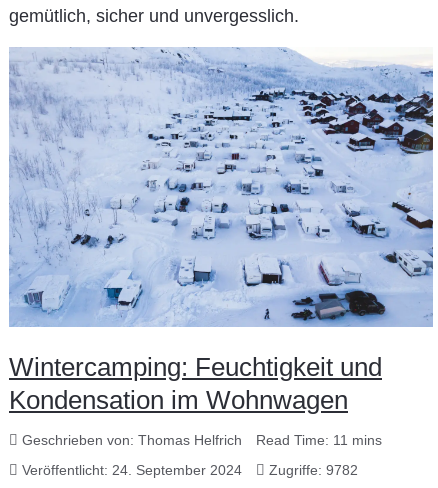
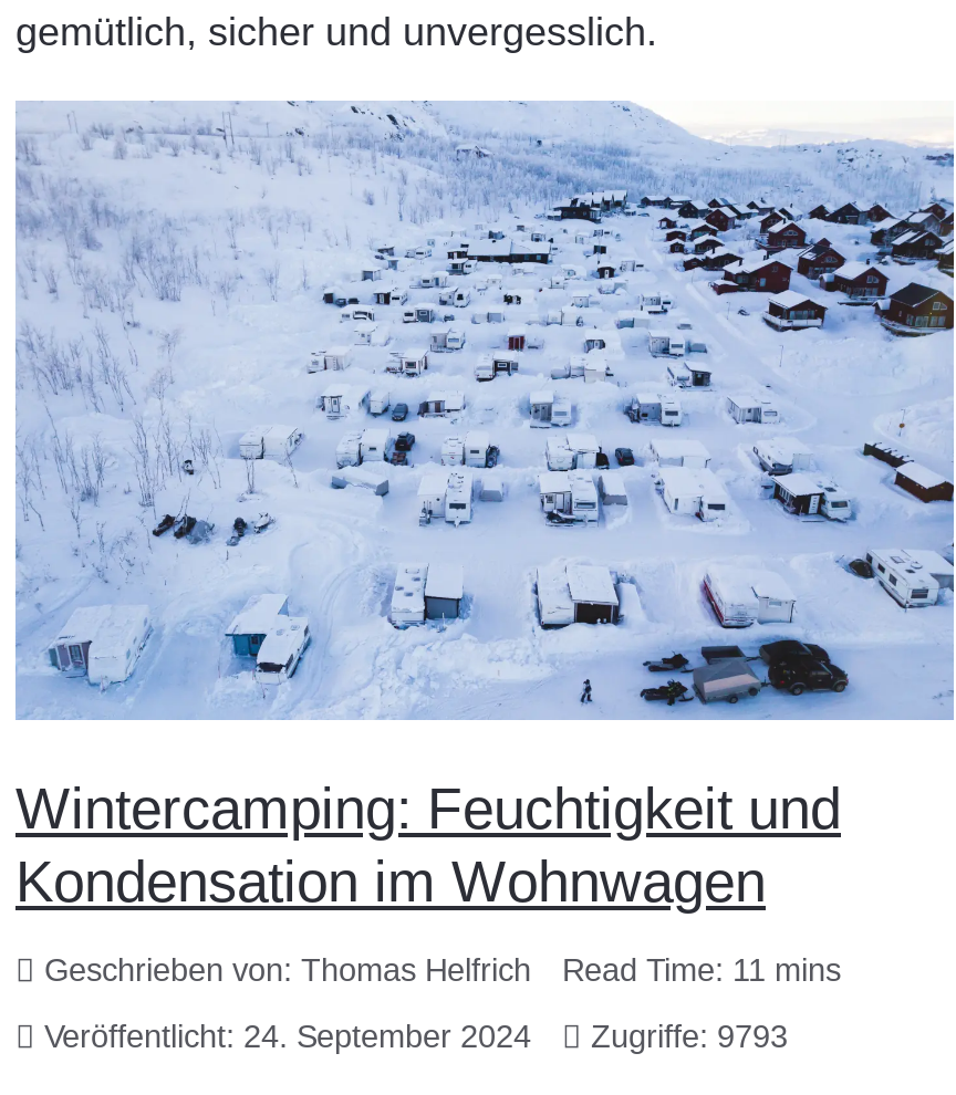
[22,462,358,478] Veröffentlicht: 24. September 2024 Zugriffe: 9782 -> [44,1018,788,1053] Veröffentlicht: 24. September 2024 Zugriffe: 9793

